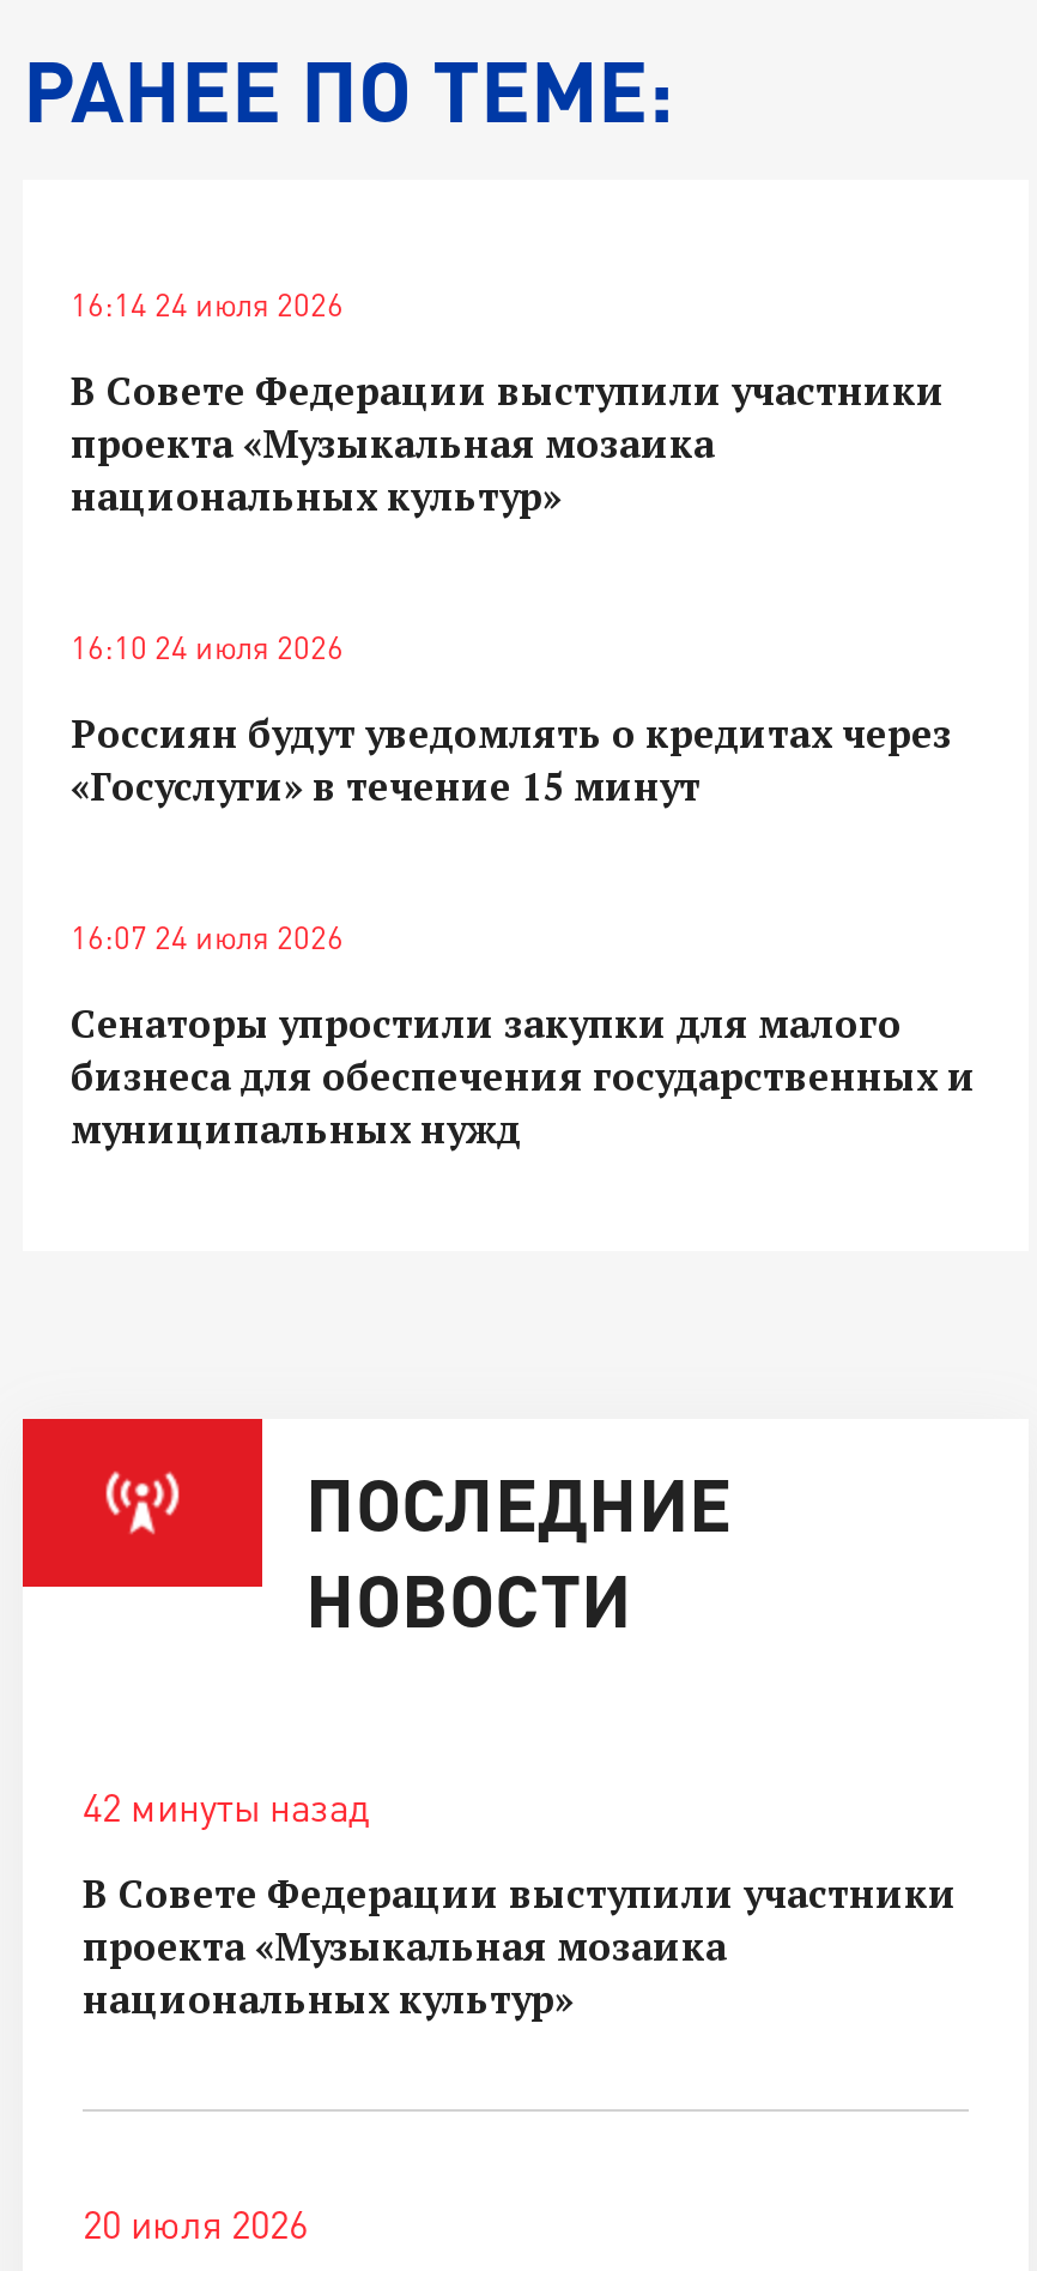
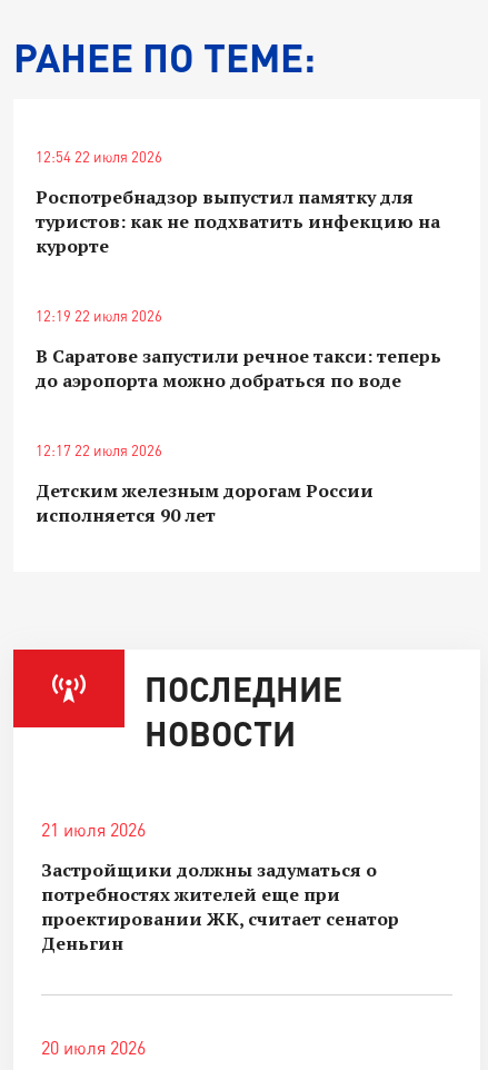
[71,285,344,324] 16:14 24 июля 2026 -> [36,148,162,166] 12:54 22 июля 2026
[71,364,945,523] В Совете Федерации выступили участники | проекта «Музыкальная мозаика | национальных культур» -> [36,185,440,258] Роспотребнадзор выпустил памятку для | туристов: как не подхватить инфекцию на | курорте
[71,628,344,666] 16:10 24 июля 2026 -> [36,307,162,325] 12:19 22 июля 2026
[71,707,952,813] Россиян будут уведомлять о кредитах через | «Госуслуги» в течение 15 минут -> [36,344,441,393] В Саратове запустили речное такси: теперь | до аэропорта можно добраться по воде
[71,918,344,956] 16:07 24 июля 2026 -> [36,442,162,459] 12:17 22 июля 2026
[71,997,976,1155] Сенаторы упростили закупки для малого | бизнеса для обеспечения государственных и | муниципальных нужд -> [36,478,374,527] Детским железным дорогам России | исполняется 90 лет
moved [305,1460,732,1642] -> [145,668,342,753]: ПОСЛЕДНИЕ | НОВОСТИ
[83,1783,370,1831] 42 минуты назад -> [41,819,146,841] 21 июля 2026
[83,1867,957,2025] В Совете Федерации выступили участники | проекта «Музыкальная мозаика | национальных культур» -> [41,858,399,955] Застройщики должны задуматься о | потребностях жителей еще при | проектировании ЖК, считает сенатор | Деньгин

